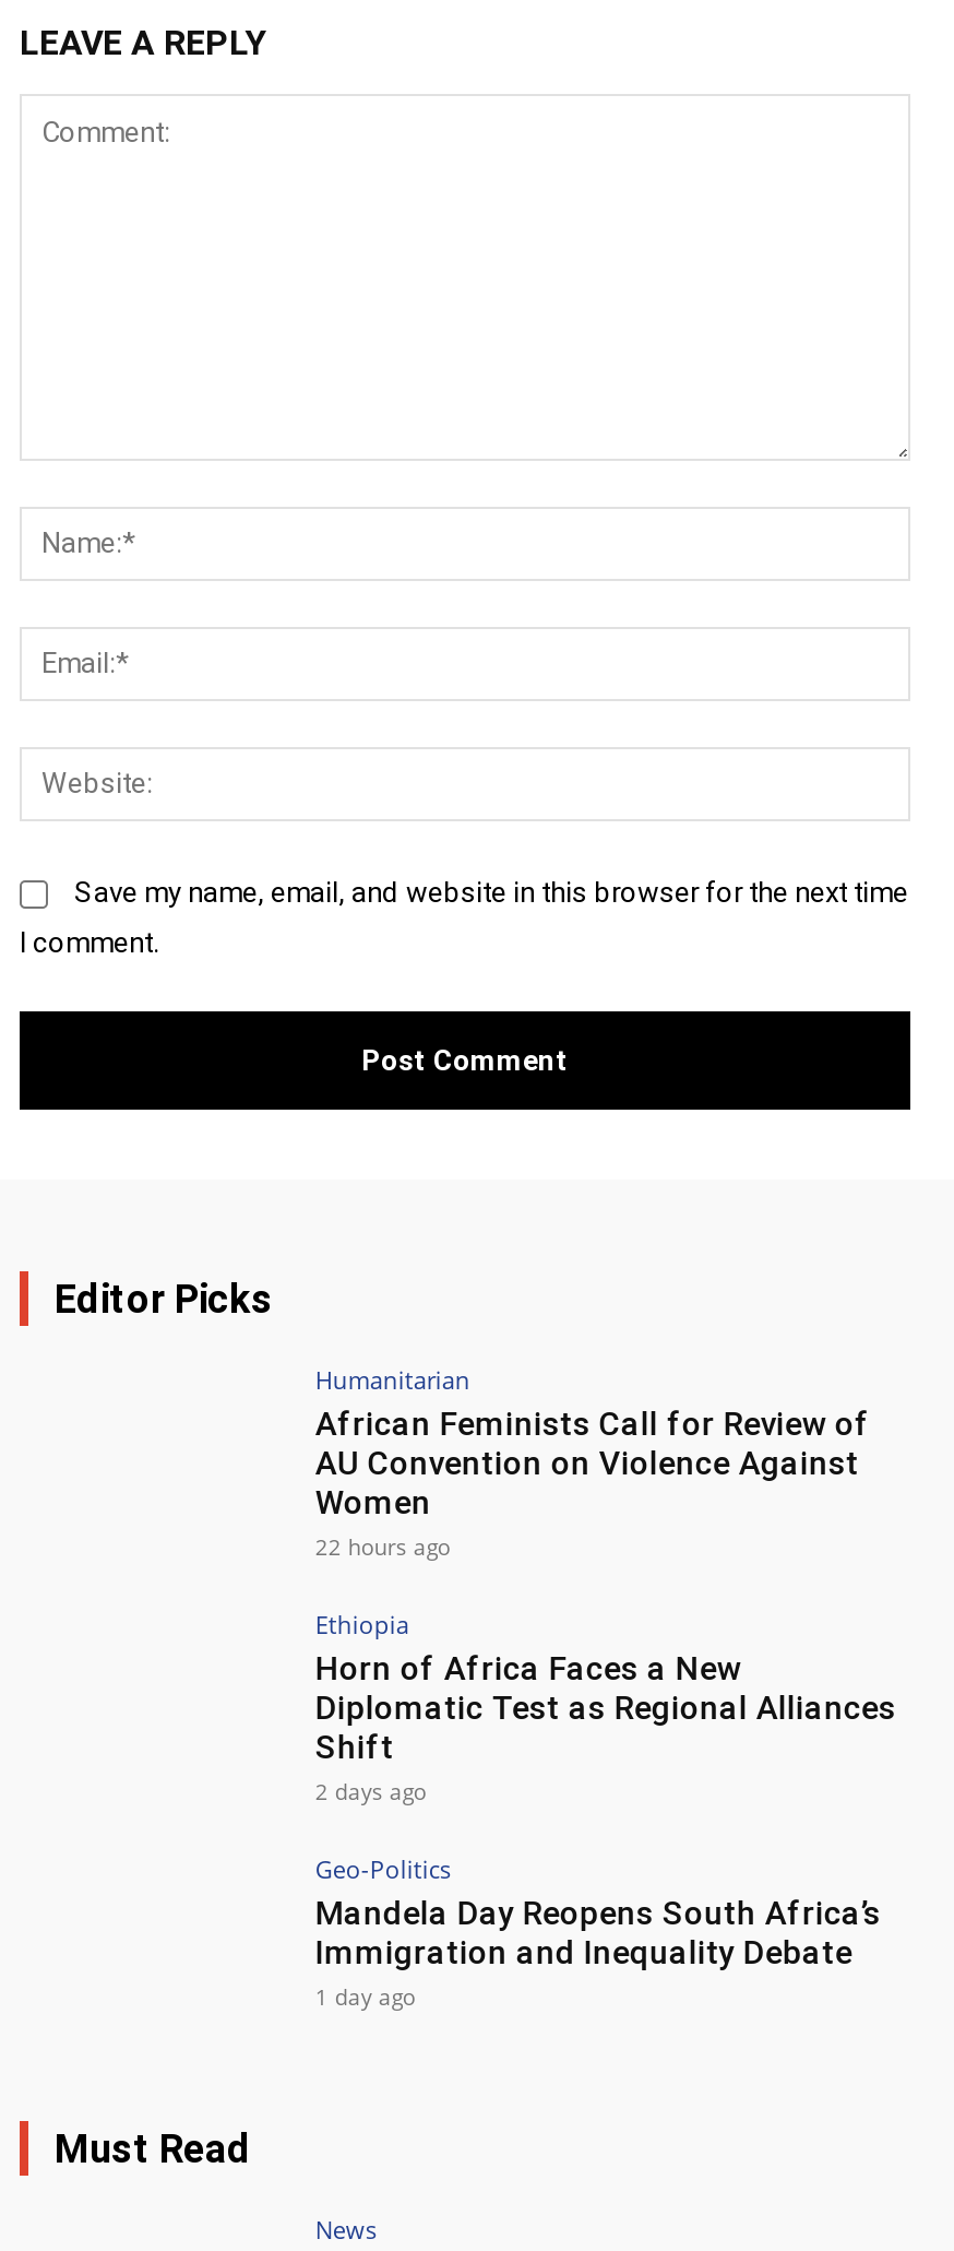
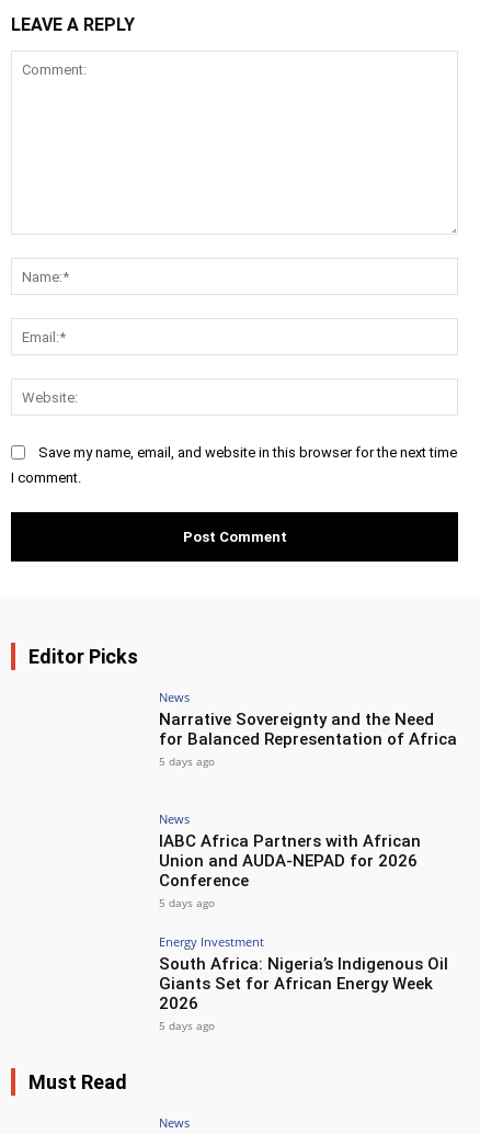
[315,1363,870,1562] Humanitarian | African Feminists Call for Review of | AU Convention on Violence Against | Women | 22 hours ago -> [159,688,457,768] News | Narrative Sovereignty and the Need | for Balanced Representation of Africa | 5 days ago
[315,1607,896,1806] Ethiopia | Horn of Africa Faces a New | Diplomatic Test as Regional Alliances | Shift | 2 days ago -> [159,811,421,911] News | IABC Africa Partners with African | Union and AUDA-NEPAD for 2026 | Conference | 5 days ago
[315,1851,881,2011] Geo-Politics | Mandela Day Reopens South Africa’s | Immigration and Inequality Debate | 1 day ago -> [159,933,449,1033] Energy Investment | South Africa: Nigeria’s Indigenous Oil | Giants Set for African Energy Week | 2026 | 5 days ago

